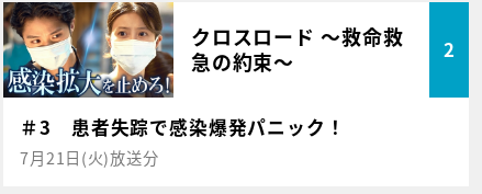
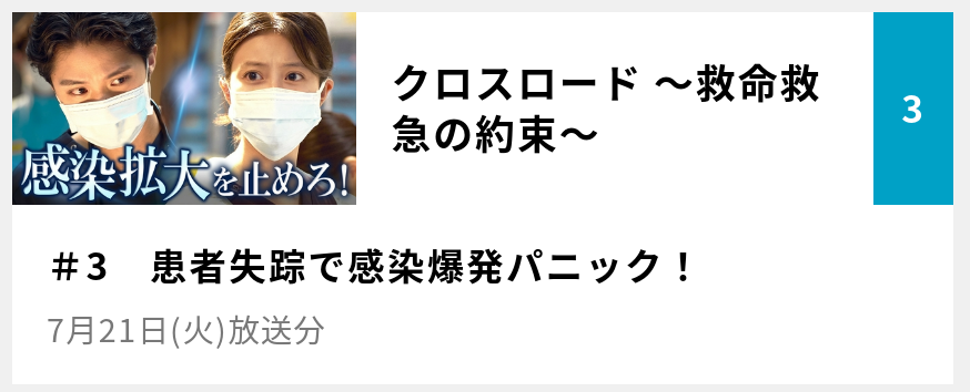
[191,22,455,63] クロスロード ～救命救 2 -> [391,53,926,135] クロスロード ～救命救 3

